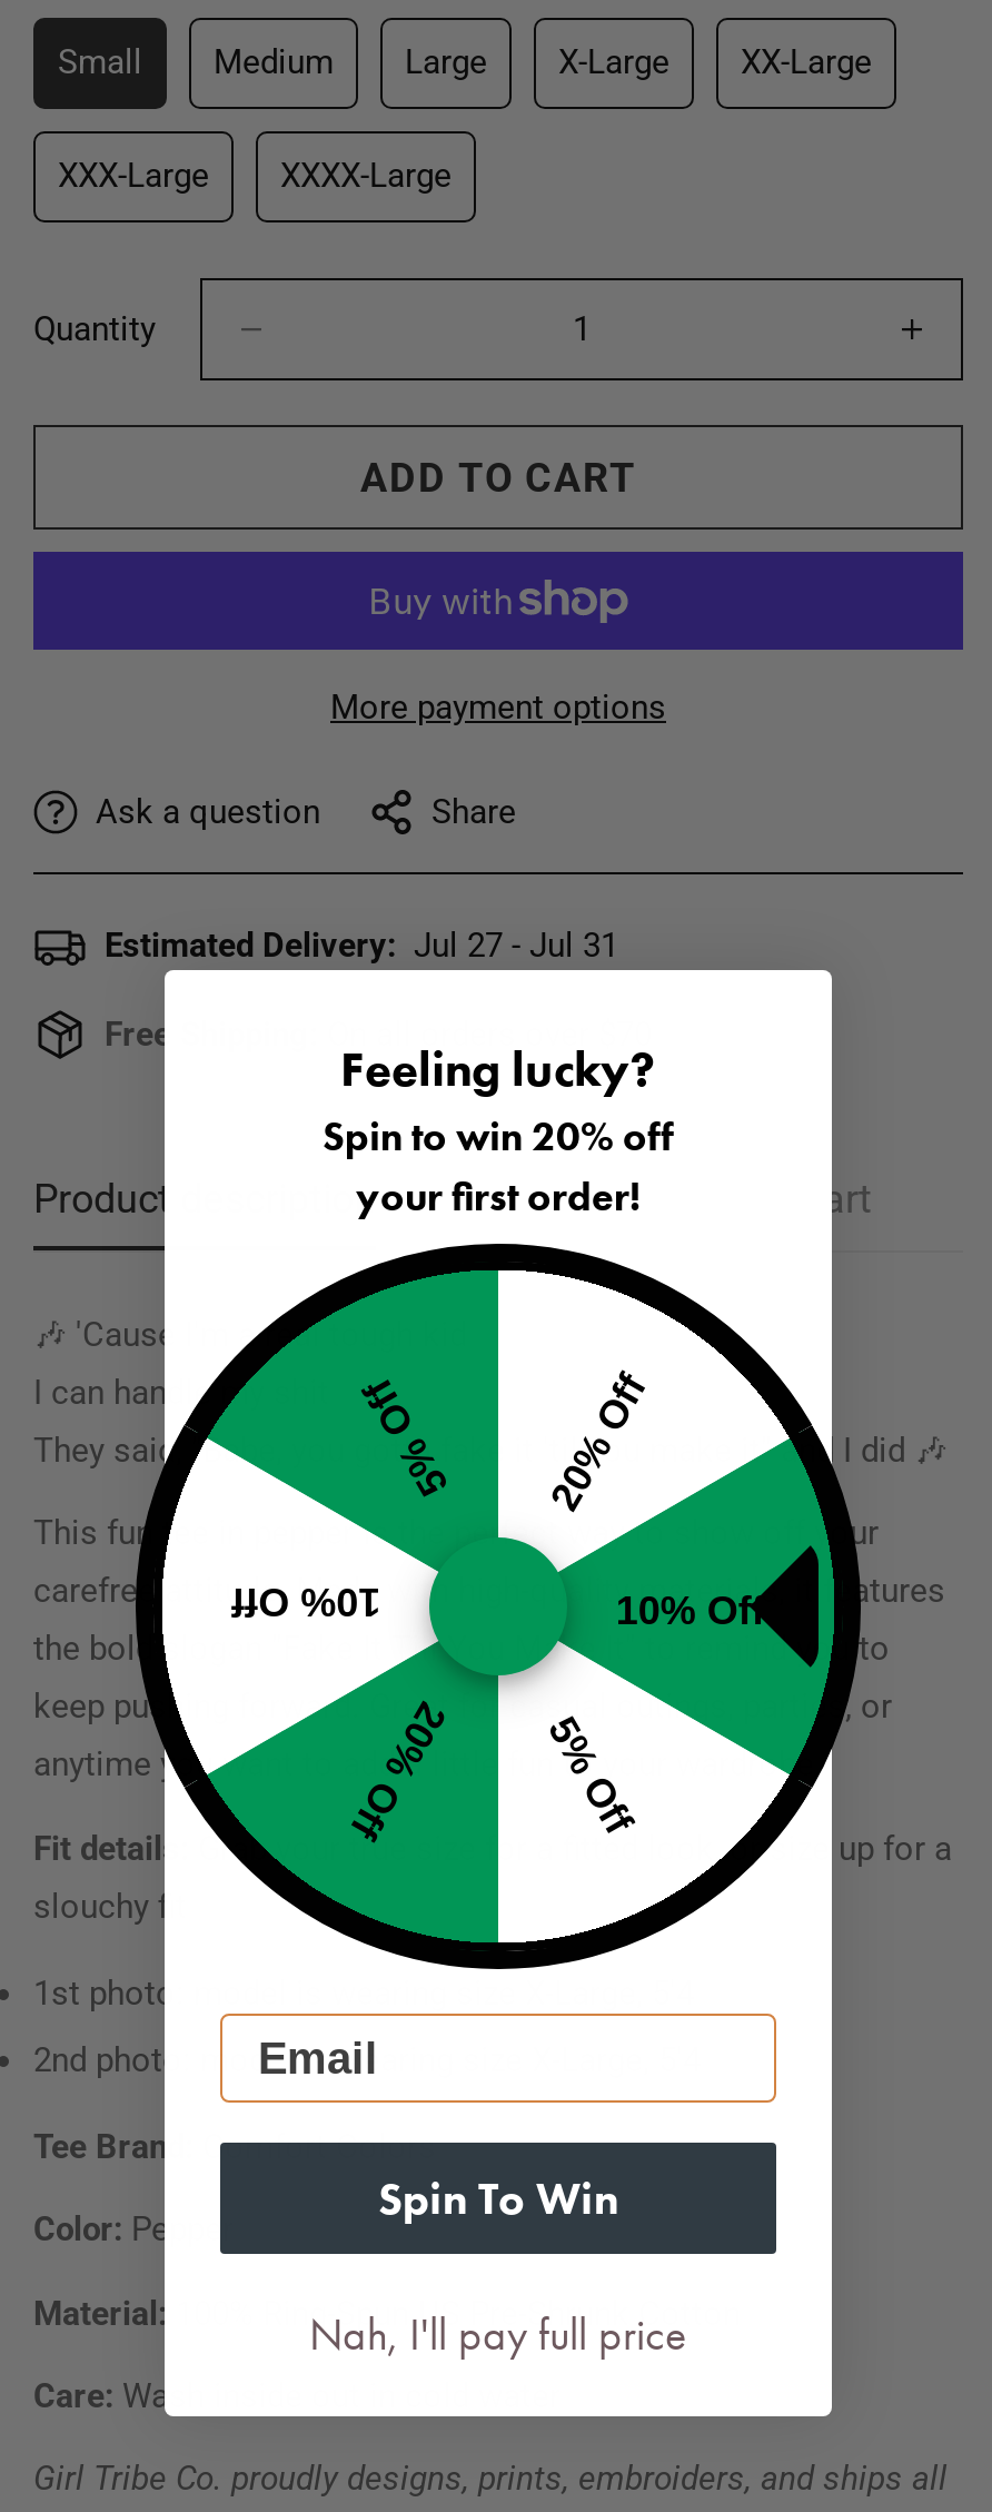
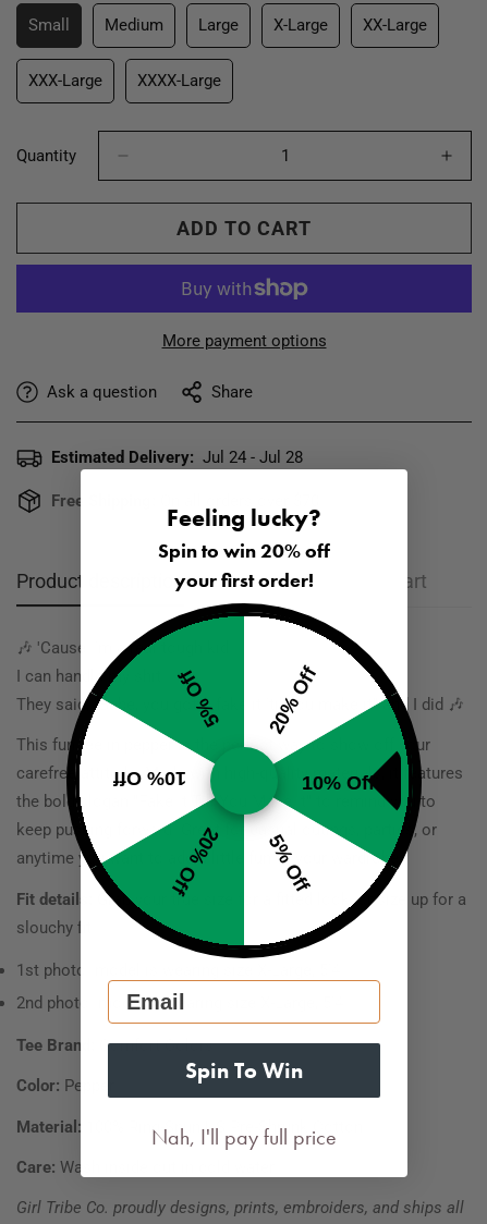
[105,926,618,966] Estimated Delivery: Jul 27 - Jul 31 -> [51,448,303,467] Estimated Delivery: Jul 24 - Jul 28

